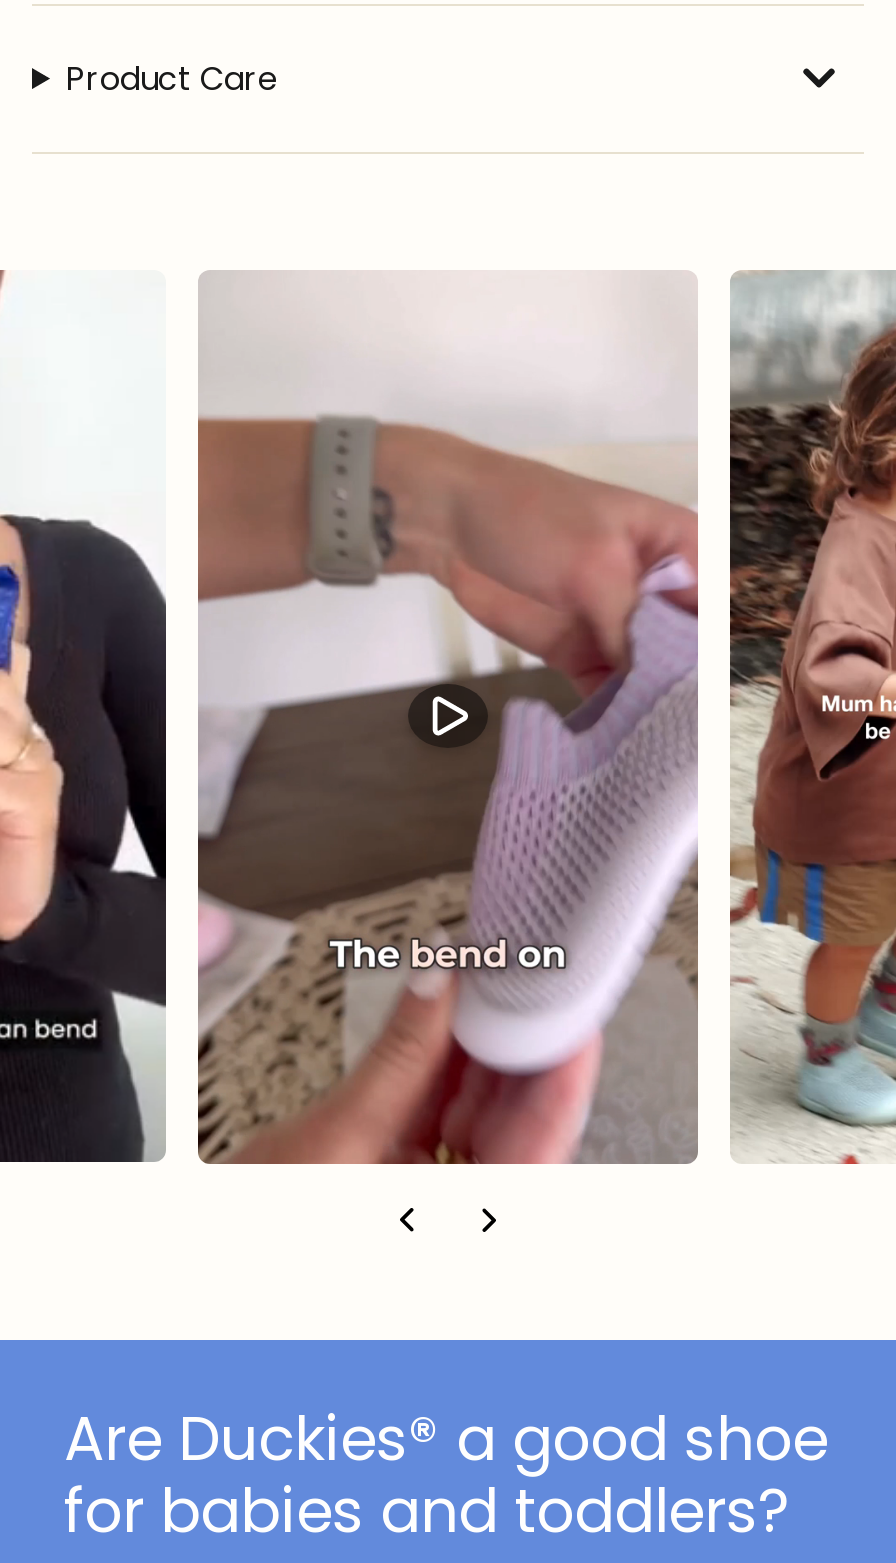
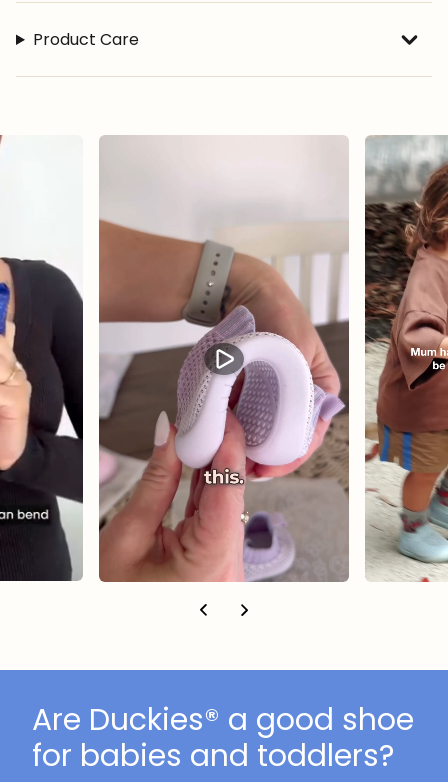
[196,415,700,1165] [image] -> [98,209,350,582] [image]

